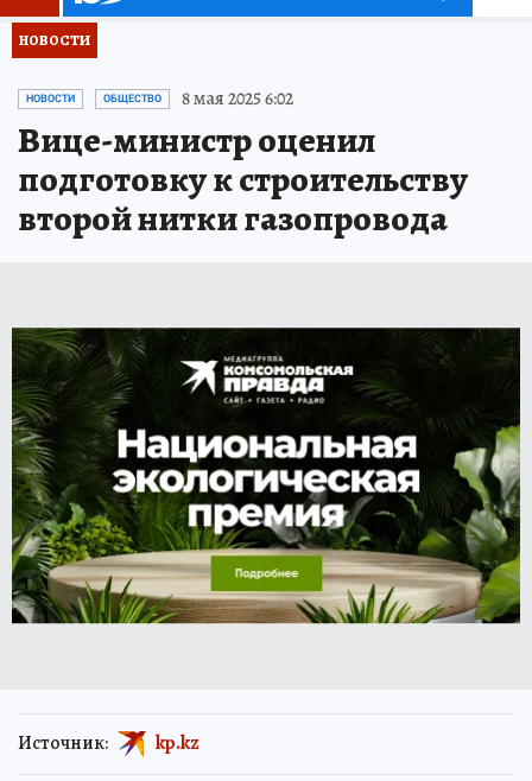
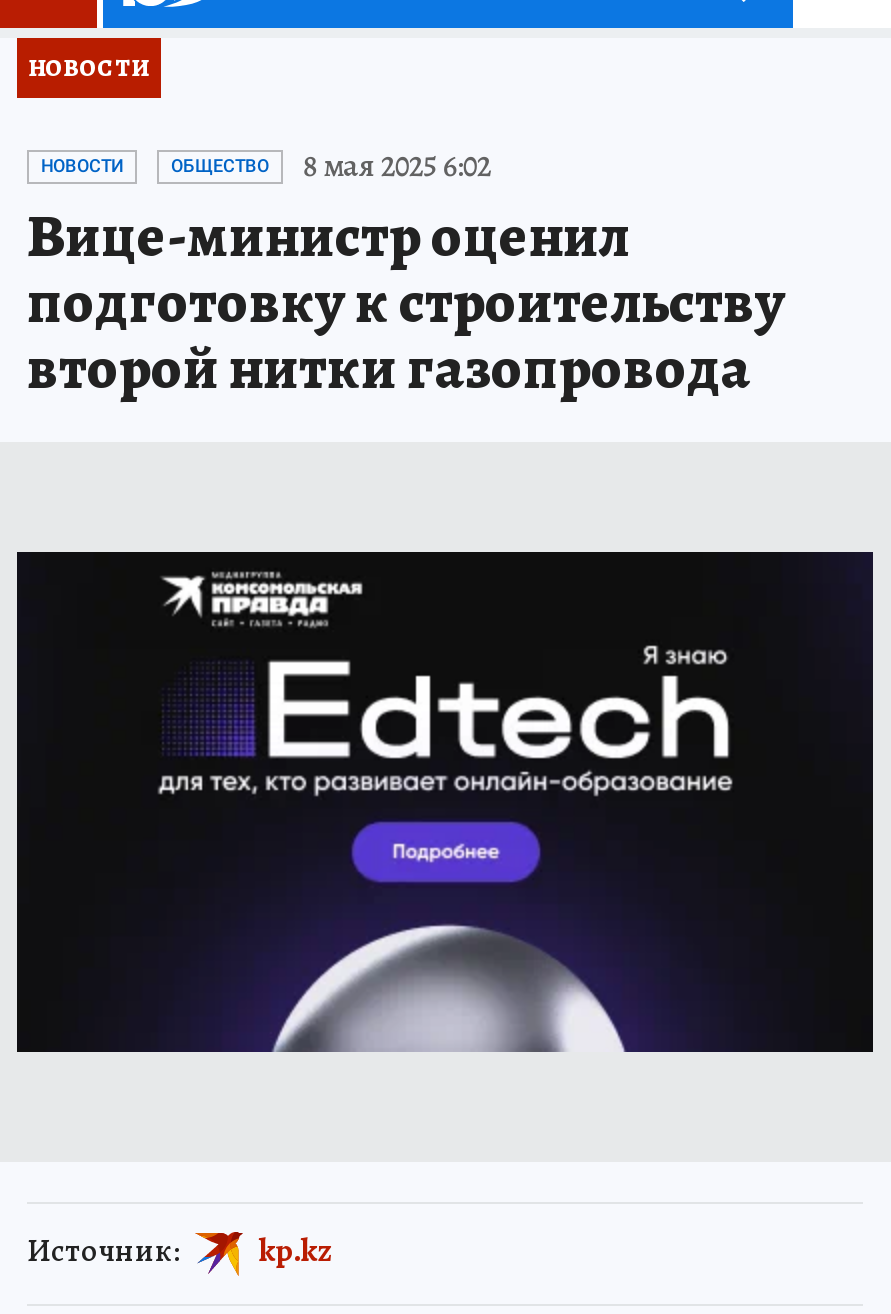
[11,328,521,624] [image] -> [15,550,875,1054] [image]

